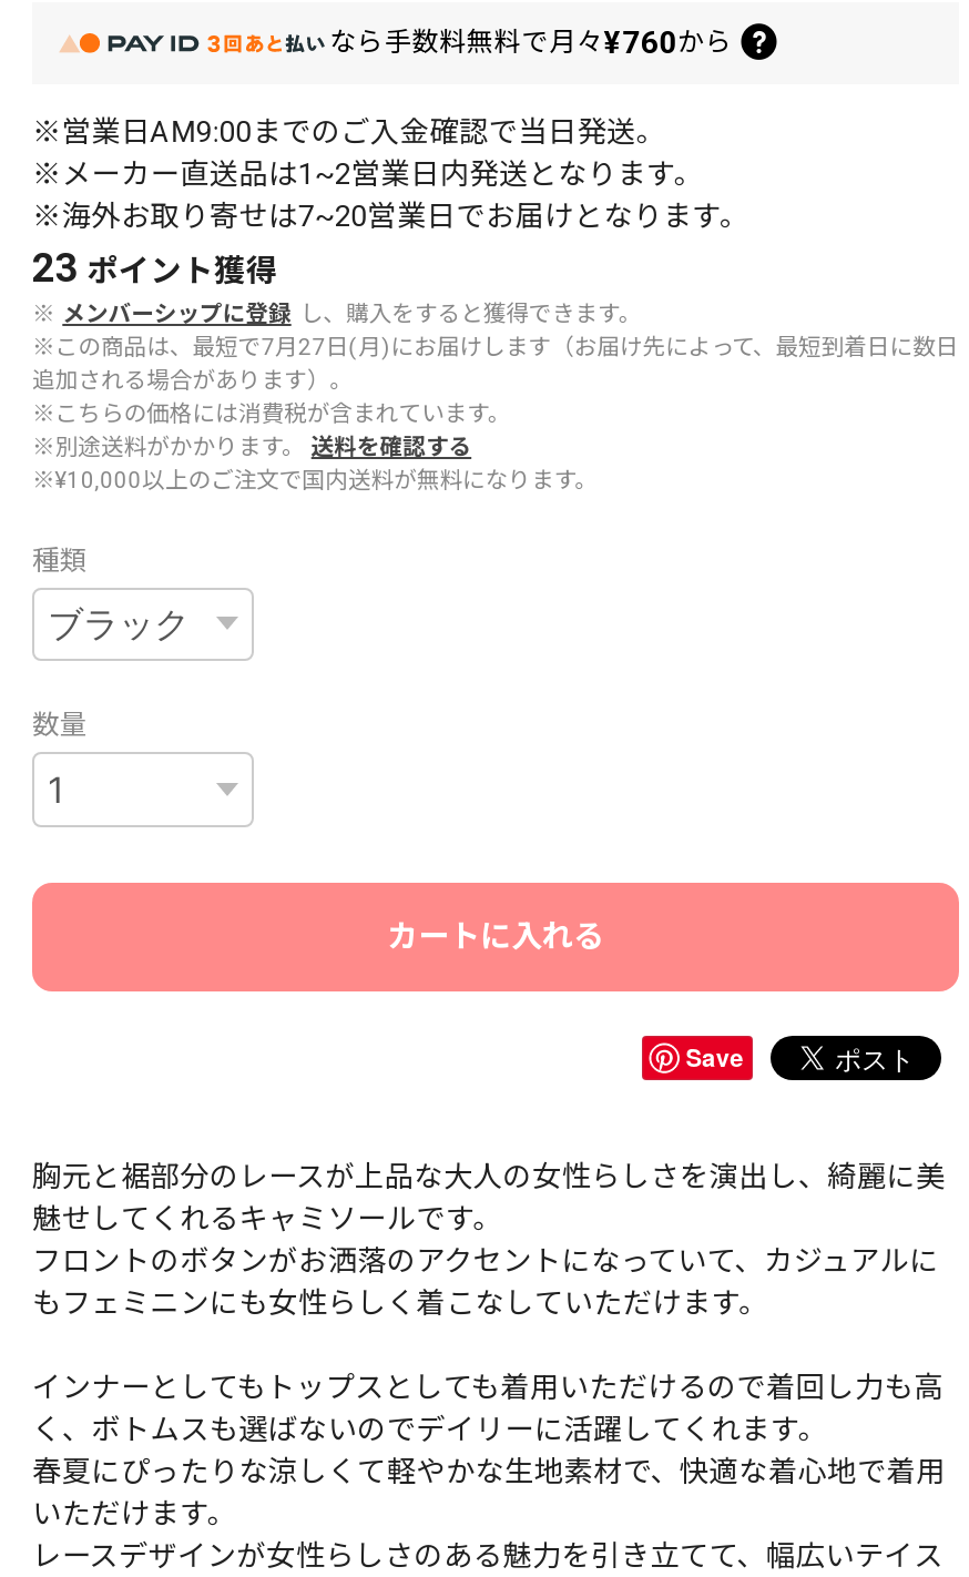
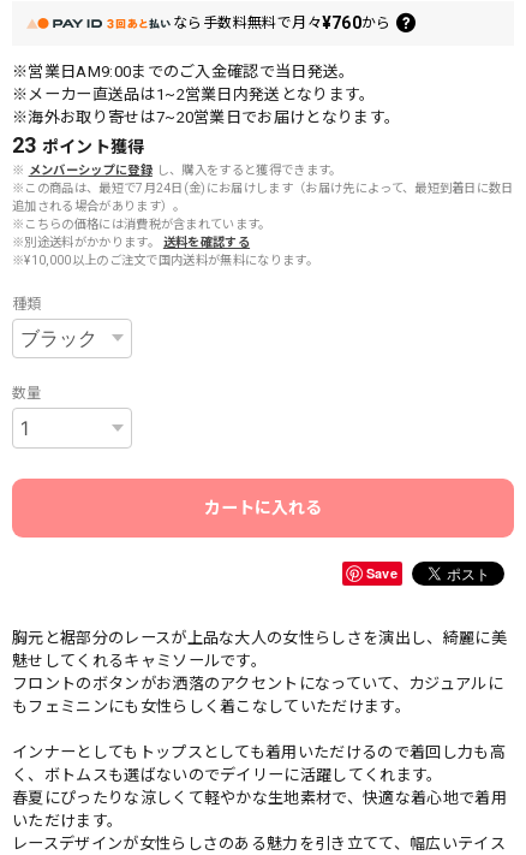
[32,332,959,361] ※この商品は、最短で7月27日(月)にお届けします（お届け先によって、最短到着日に数日 -> [12,180,514,196] ※この商品は、最短で7月24日(金)にお届けします（お届け先によって、最短到着日に数日

